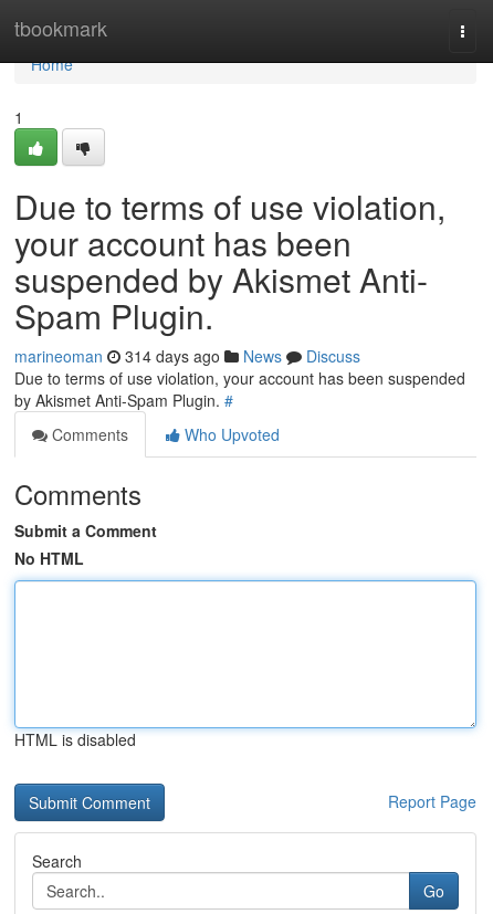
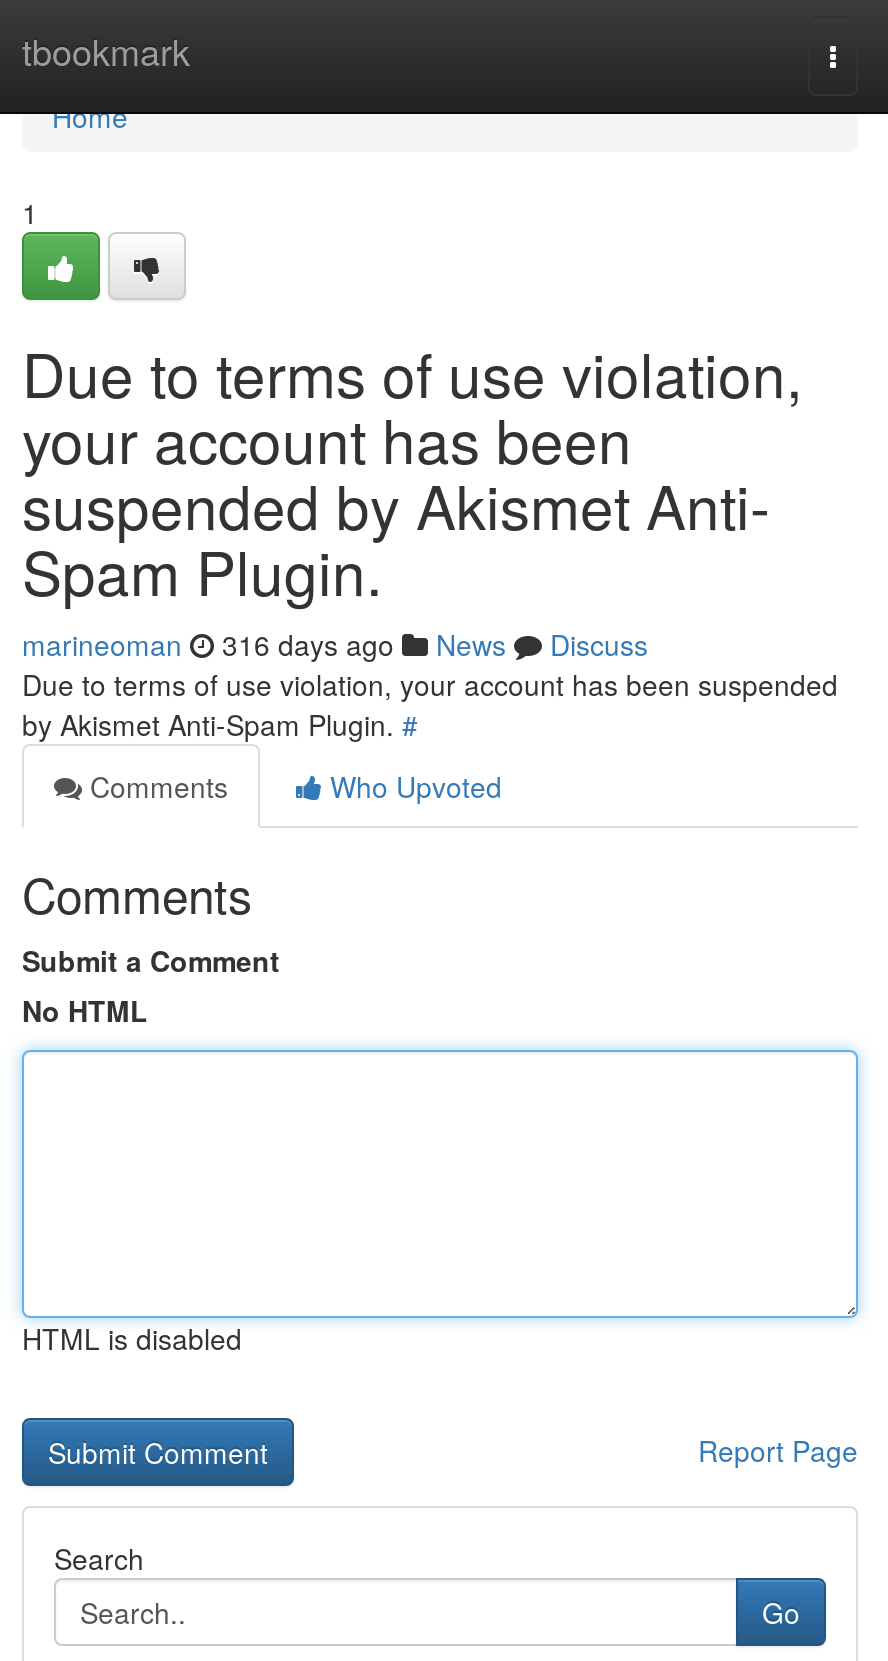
[14,345,360,367] marineoman 314 days ago News Discuss -> [22,624,648,664] marineoman 316 days ago News Discuss

